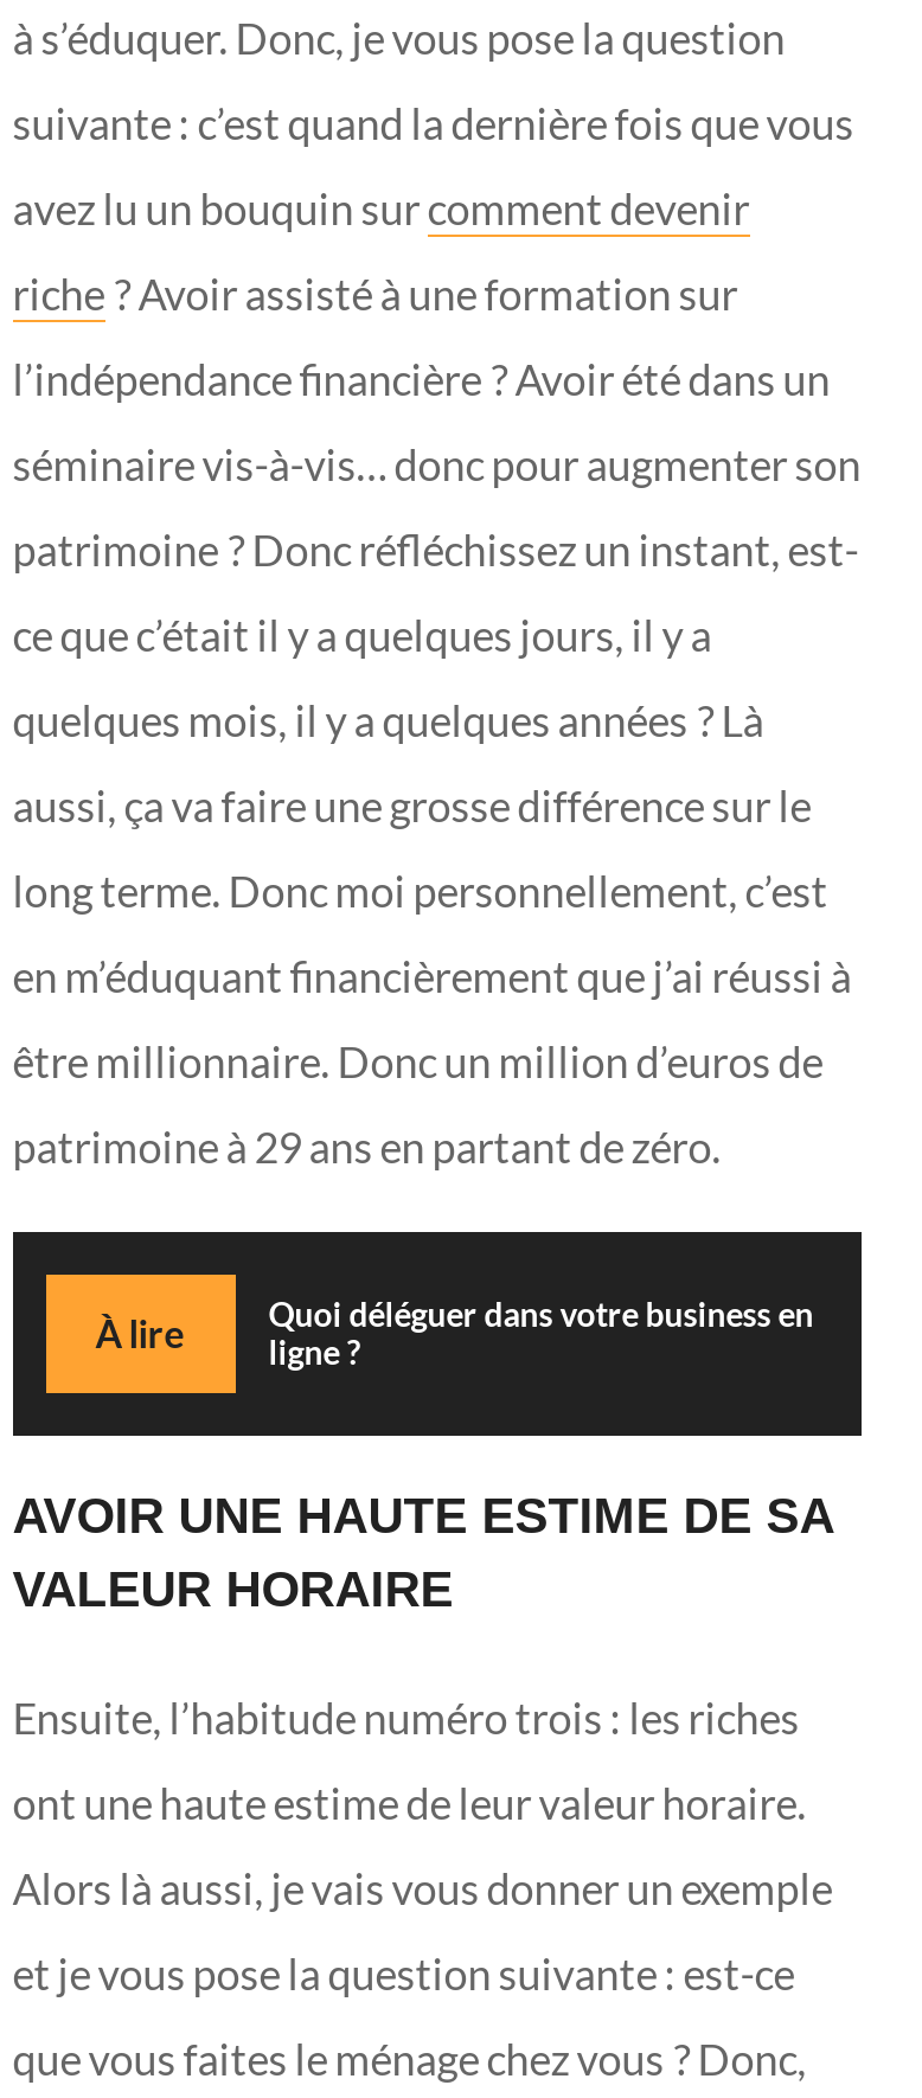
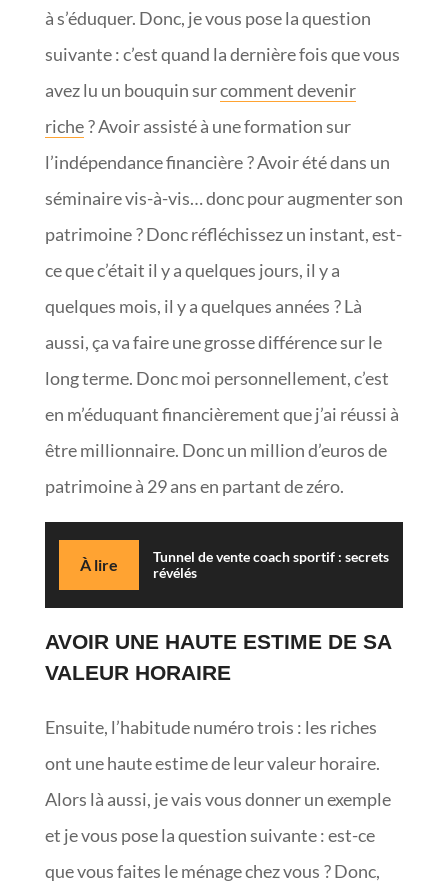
[269,1293,814,1371] Quoi déléguer dans votre business en | ligne ? -> [153,548,389,581] Tunnel de vente coach sportif : secrets | révélés

